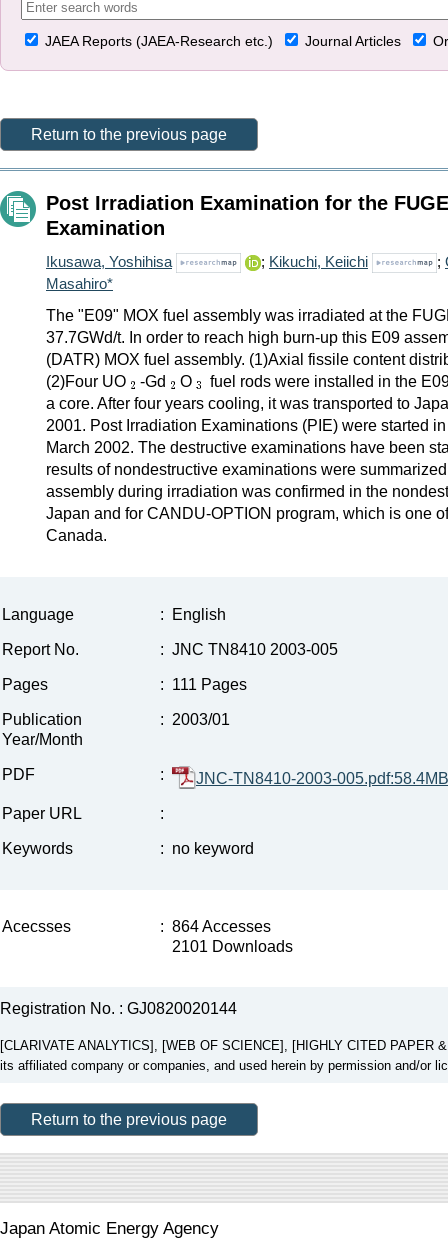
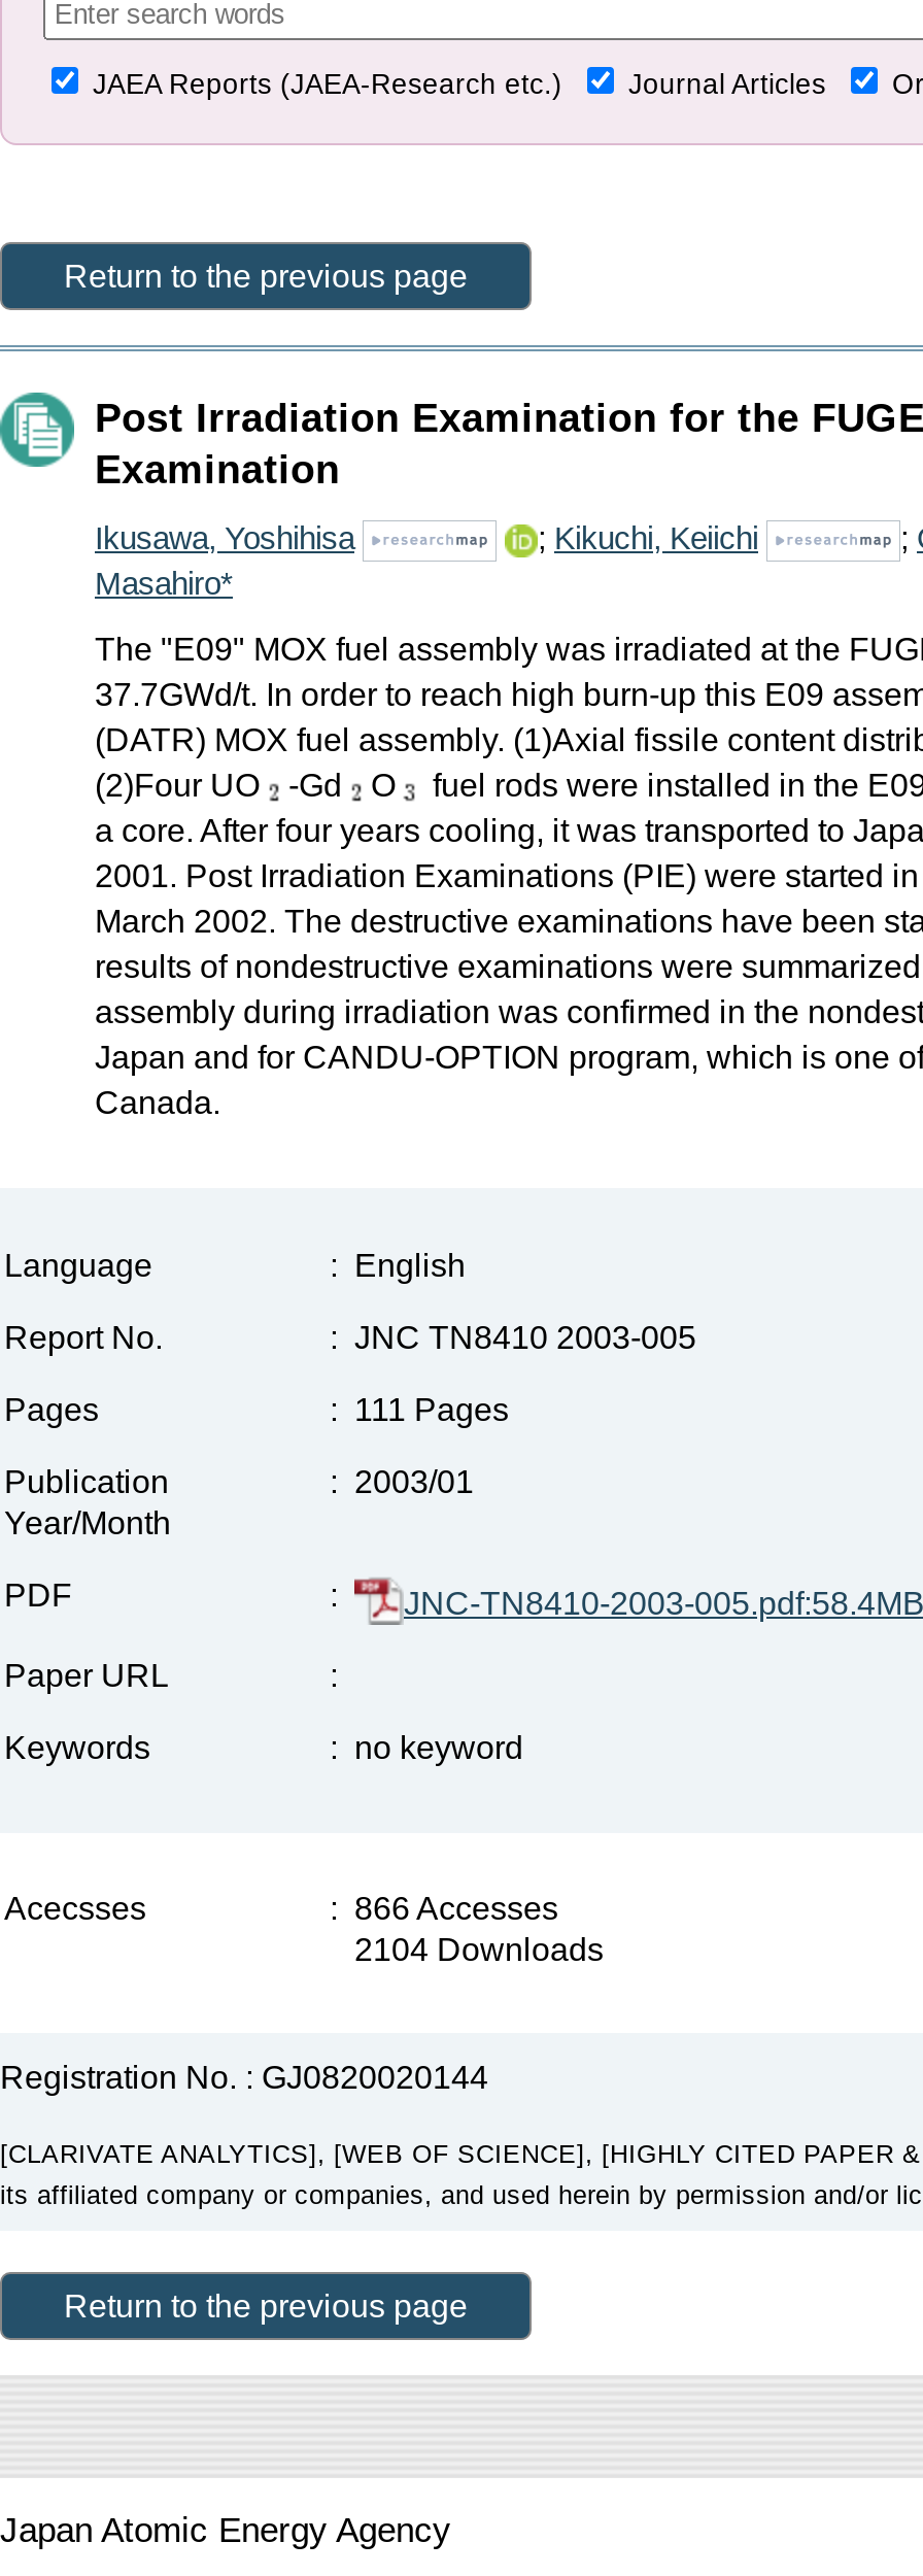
[160,918,271,935] : 864 Accesses -> [330,1891,558,1926] : 866 Accesses
[172,938,293,955] 2101 Downloads -> [354,1933,604,1968] 2104 Downloads

